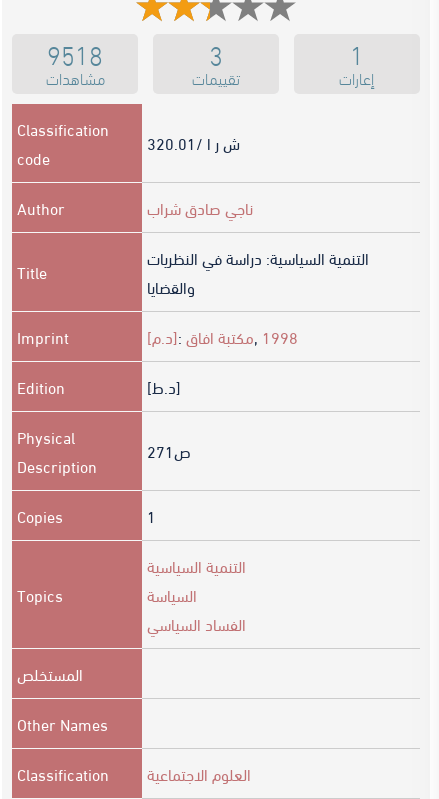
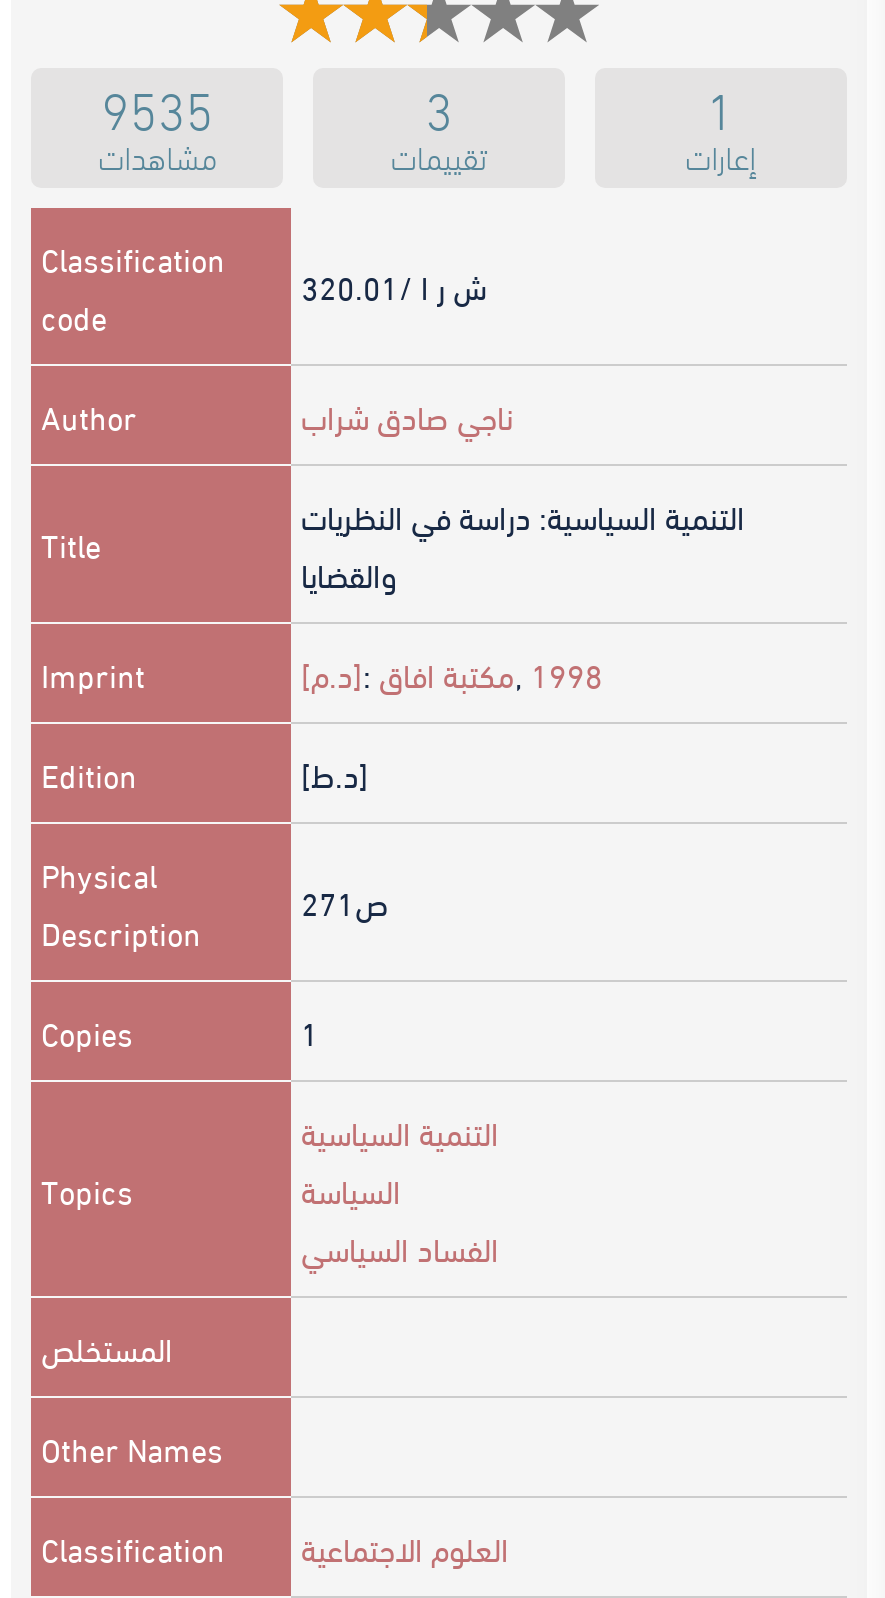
[47,29,103,77] 9518 -> [101,58,213,154] 9535

